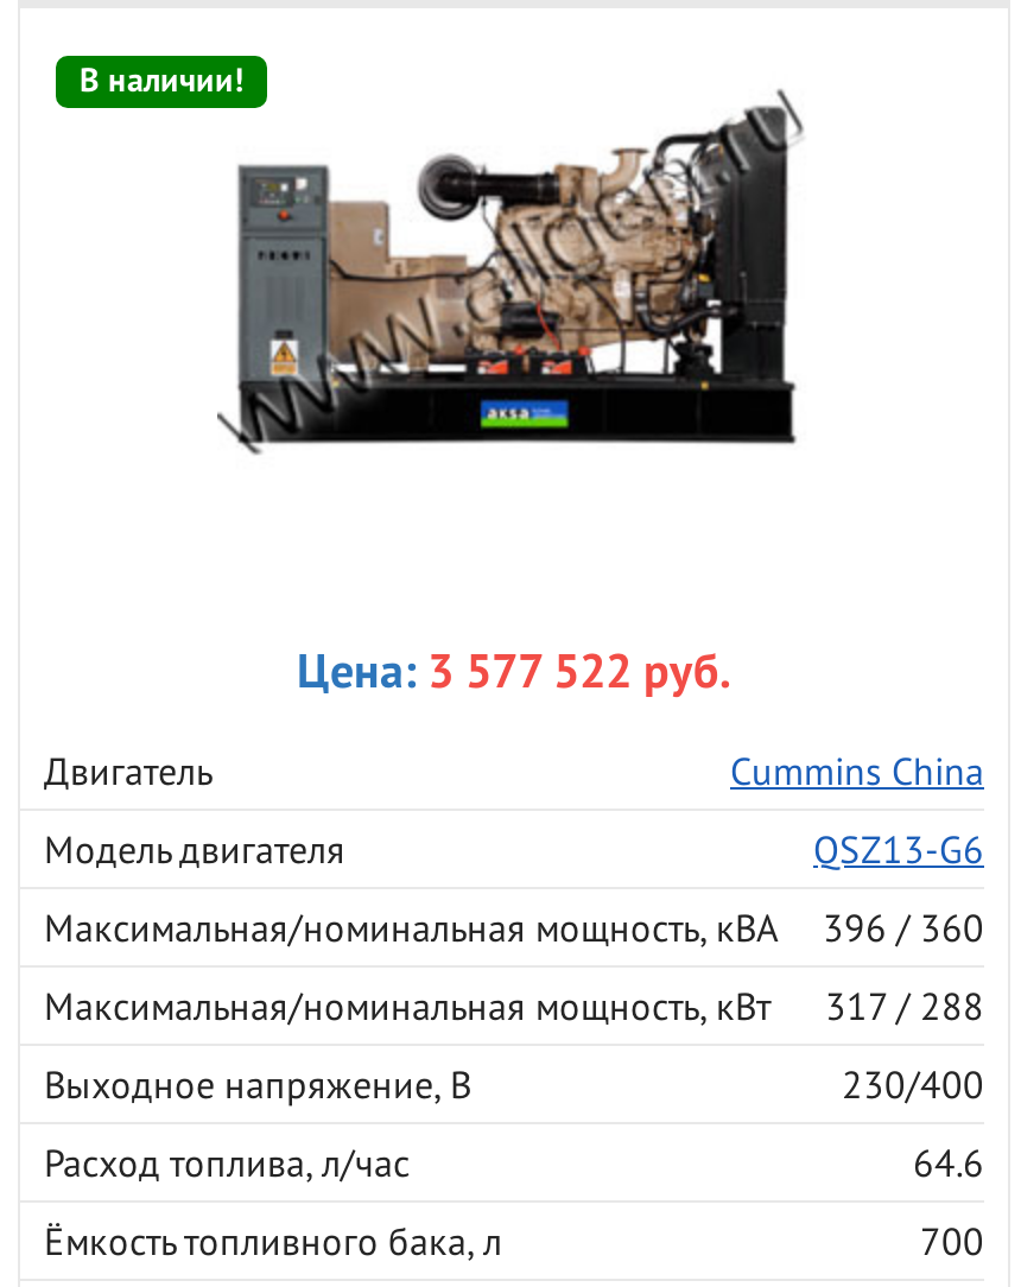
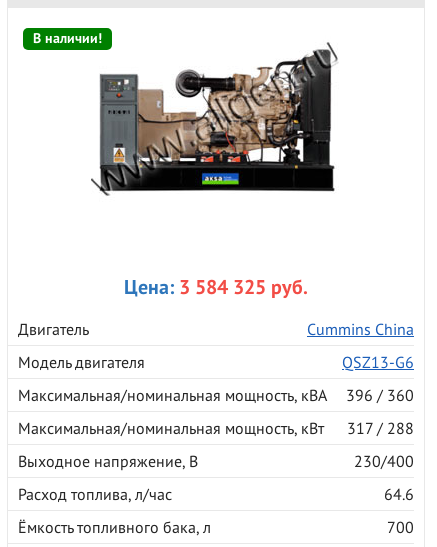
[297,645,731,702] Цена: 3 577 522 руб. -> [124,276,308,300] Цена: 3 584 325 руб.

